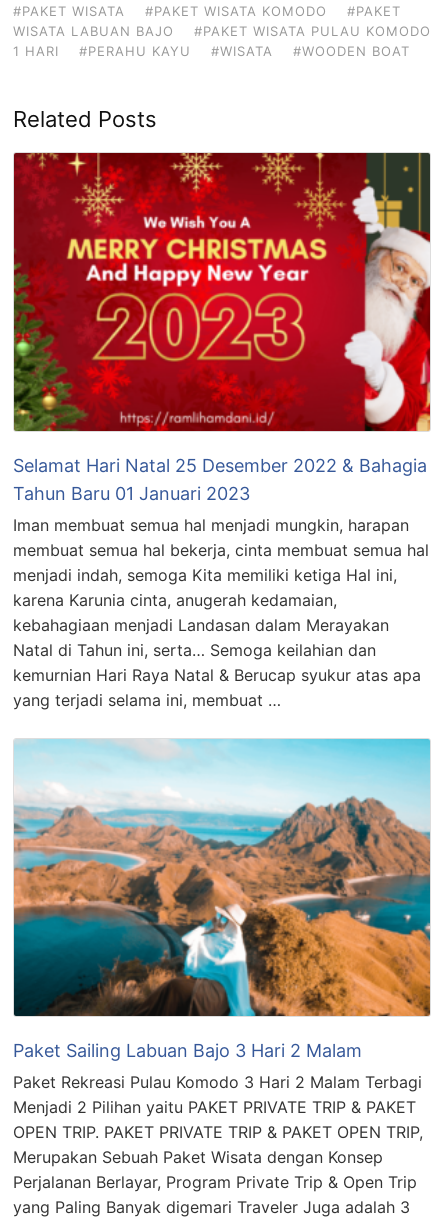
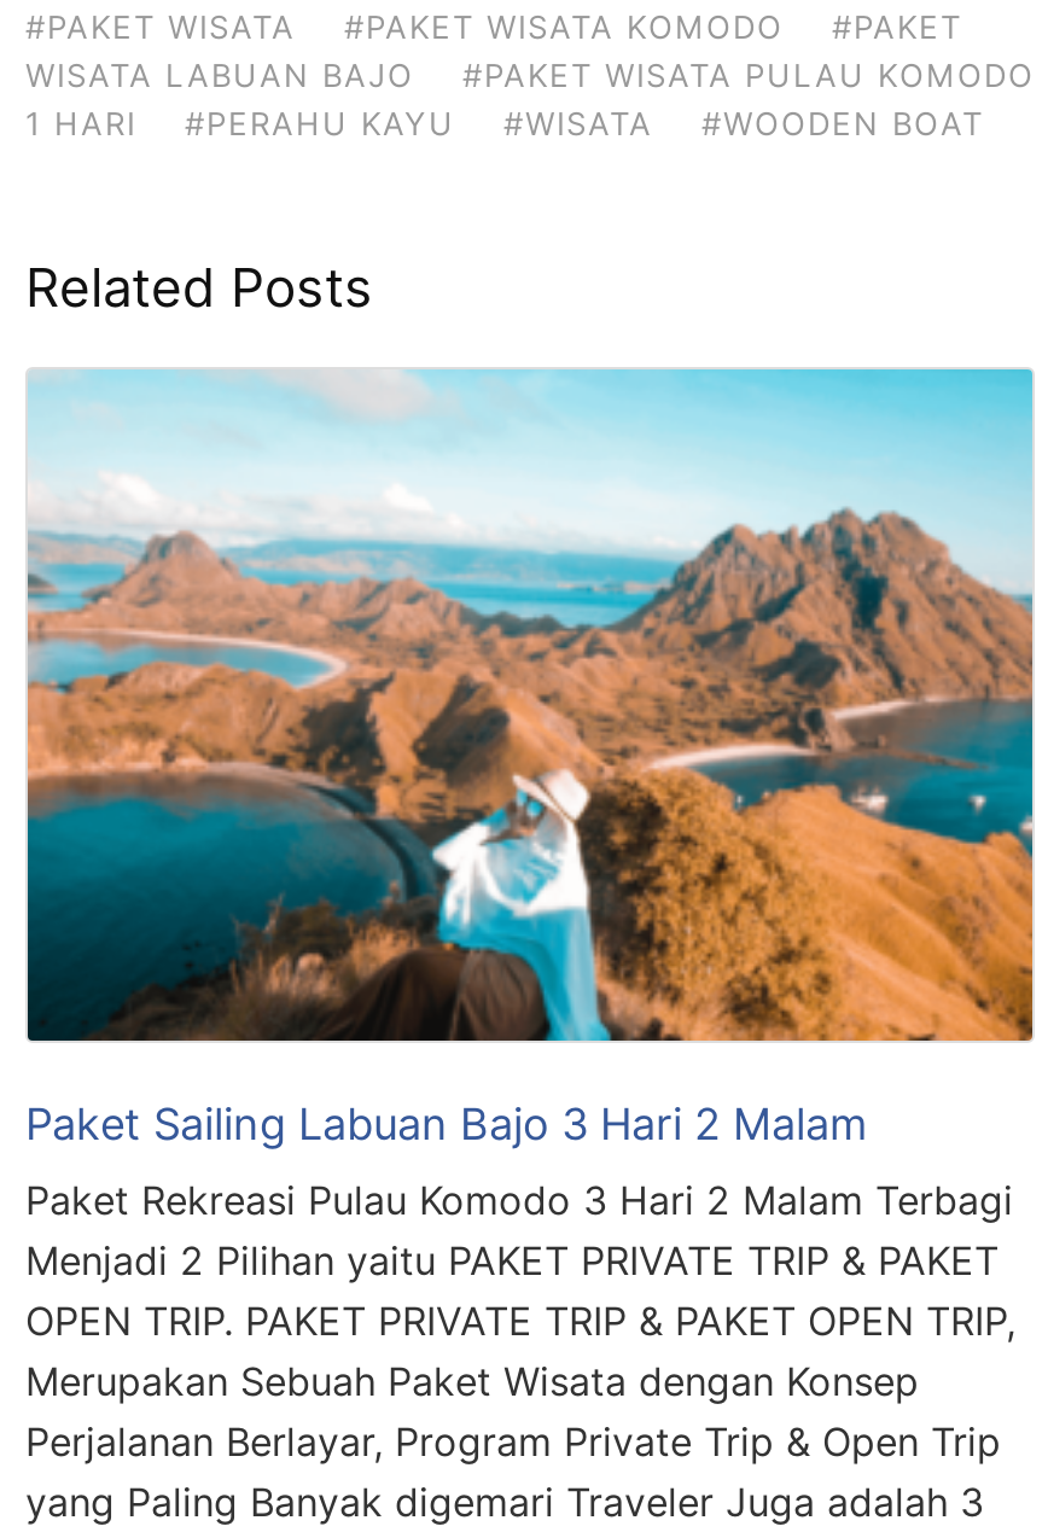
[13,152,431,710] [image] | Selamat Hari Natal 25 Desember 2022 & Bahagia | Tahun Baru 01 Januari 2023 | Iman membuat semua hal menjadi mungkin, harapan | membuat semua hal bekerja, cinta membuat semua hal | menjadi indah, semoga Kita memiliki ketiga Hal ini, | karena Karunia cinta, anugerah kedamaian, | kebahagiaan menjadi Landasan dalam Merayakan | Natal di Tahun ini, serta… Semoga keilahian dan | kemurnian Hari Raya Natal & Berucap syukur atas apa | yang terjadi selama ini, membuat … -> none

